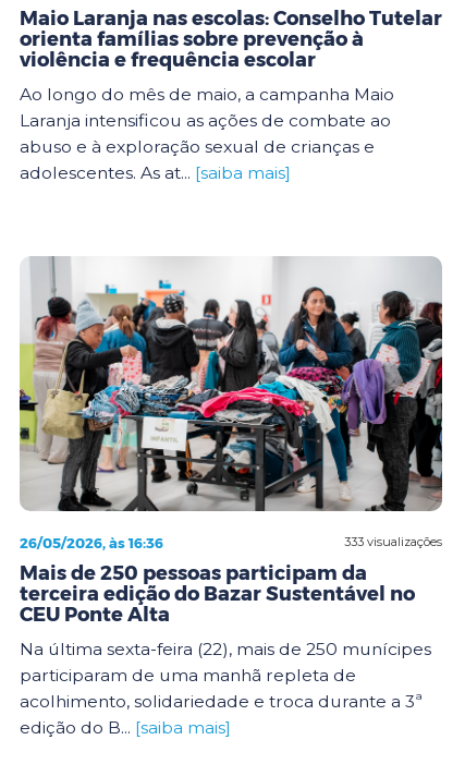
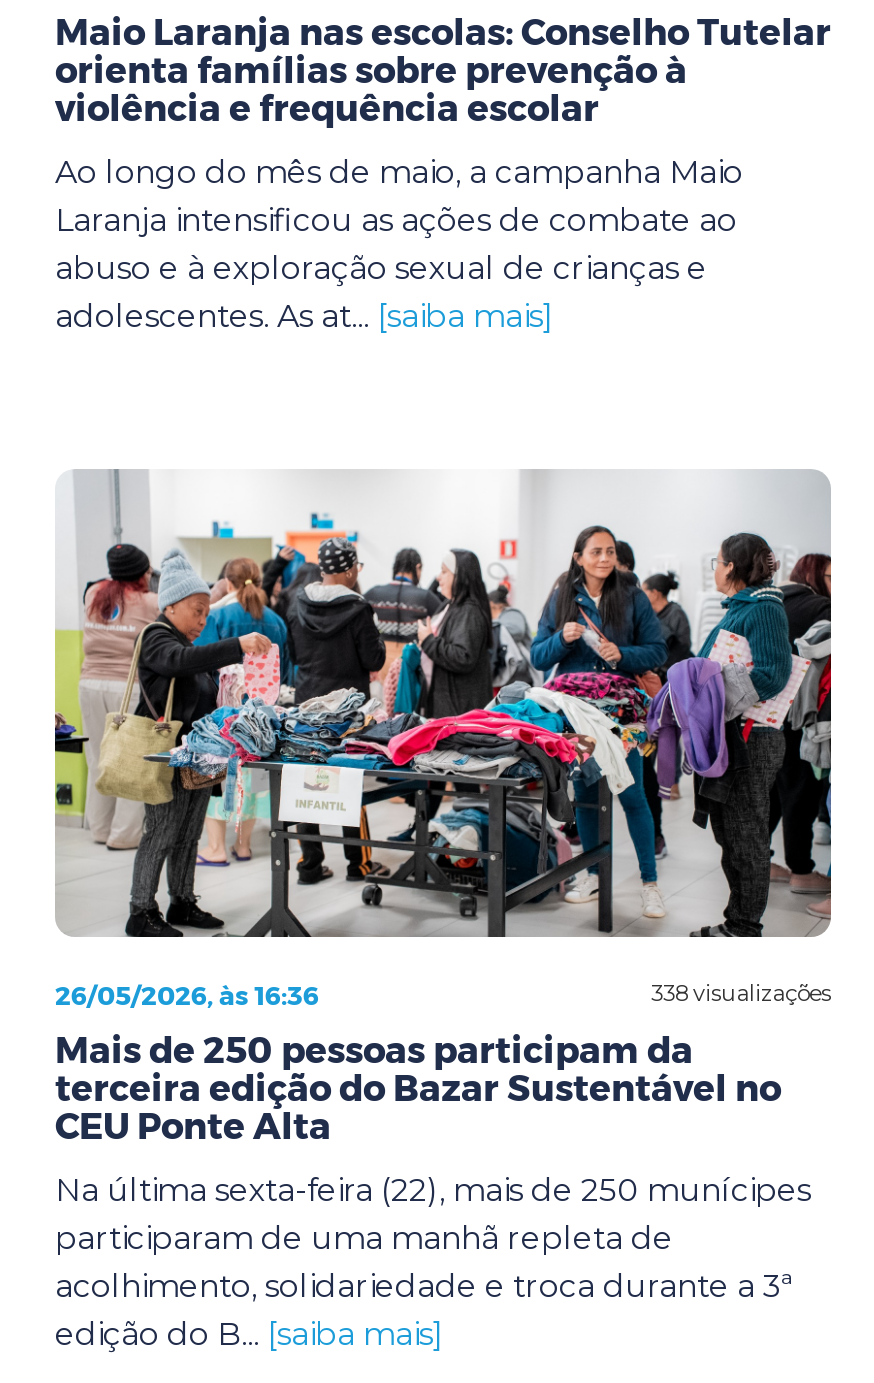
[344,534,442,549] 333 visualizações -> [651,979,831,1007] 338 visualizações

